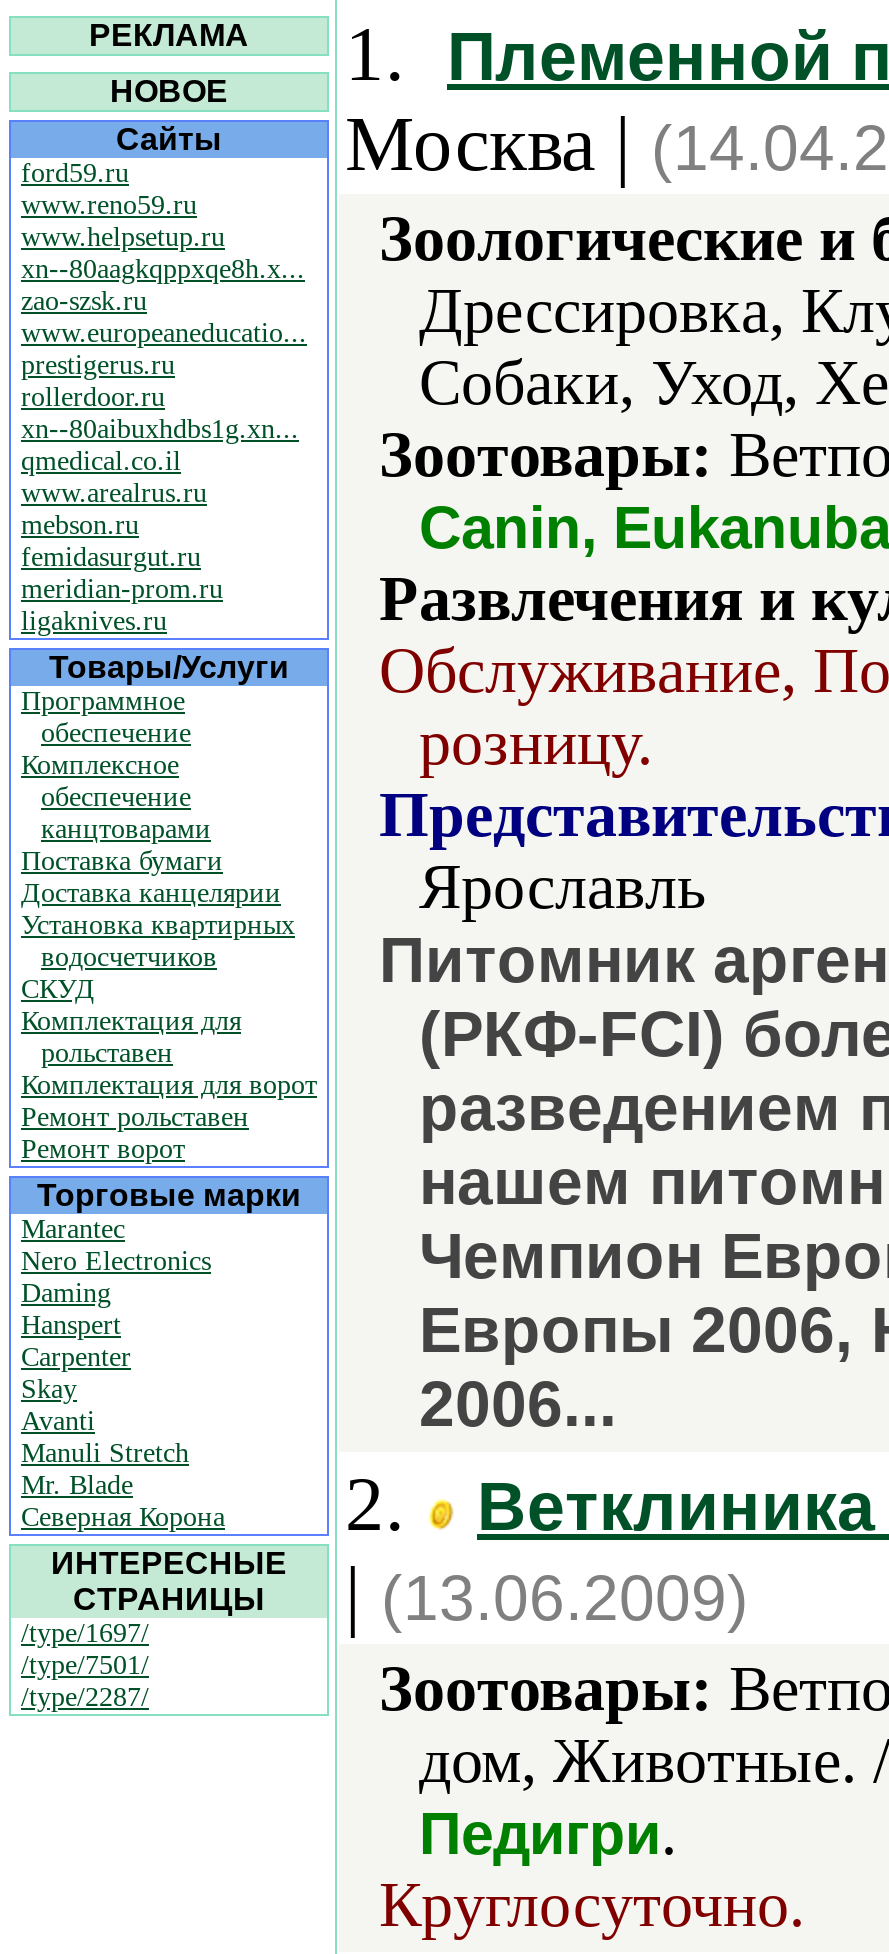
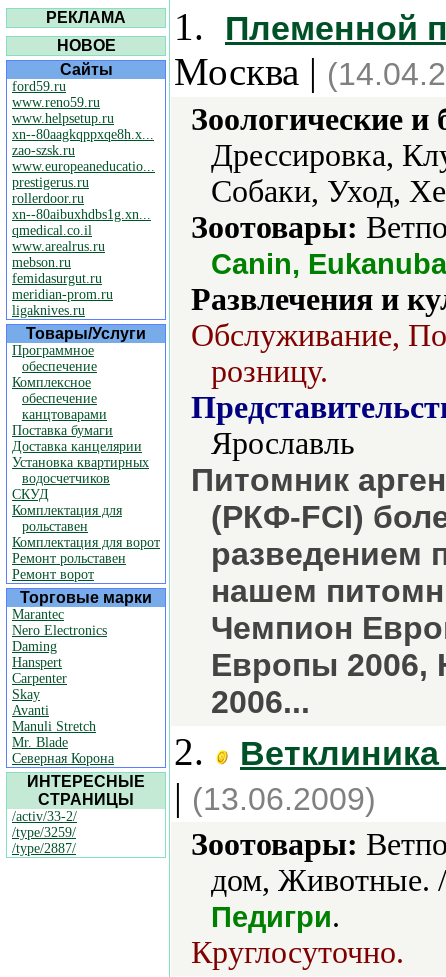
[21,1618,149,1712] /type/1697/ | /type/7501/ | /type/2287/ -> [12,809,77,856] /activ/33-2/ | /type/3259/ | /type/2887/

